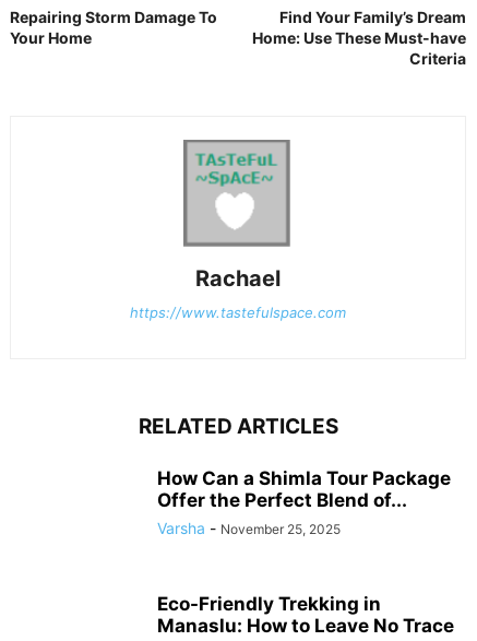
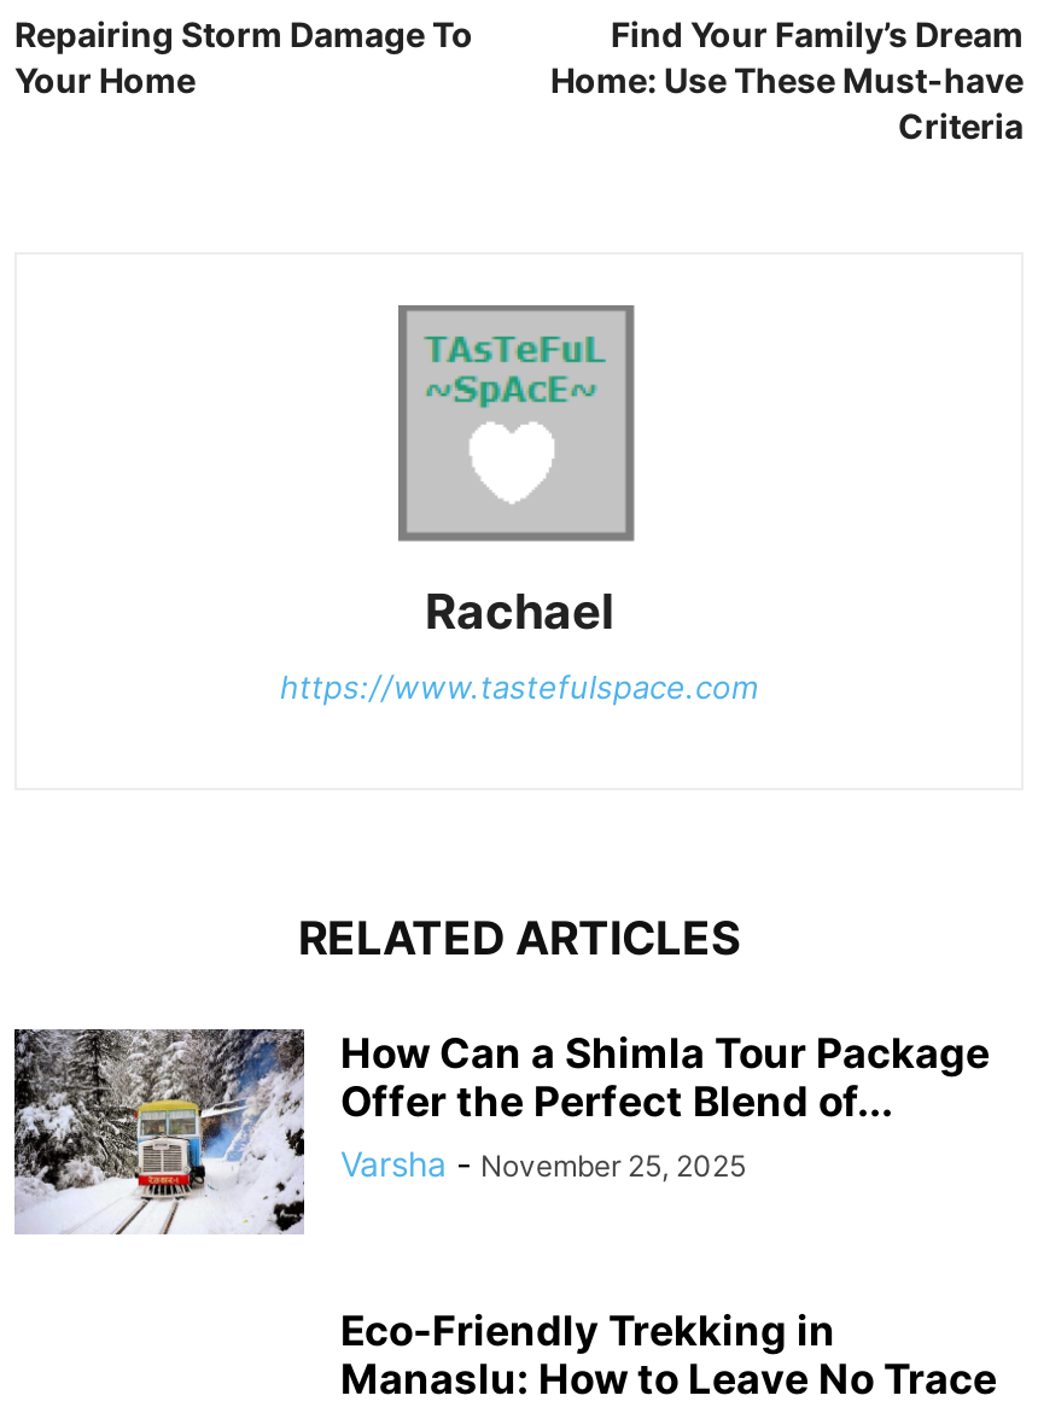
none -> [12,1027,307,1237] [image]

